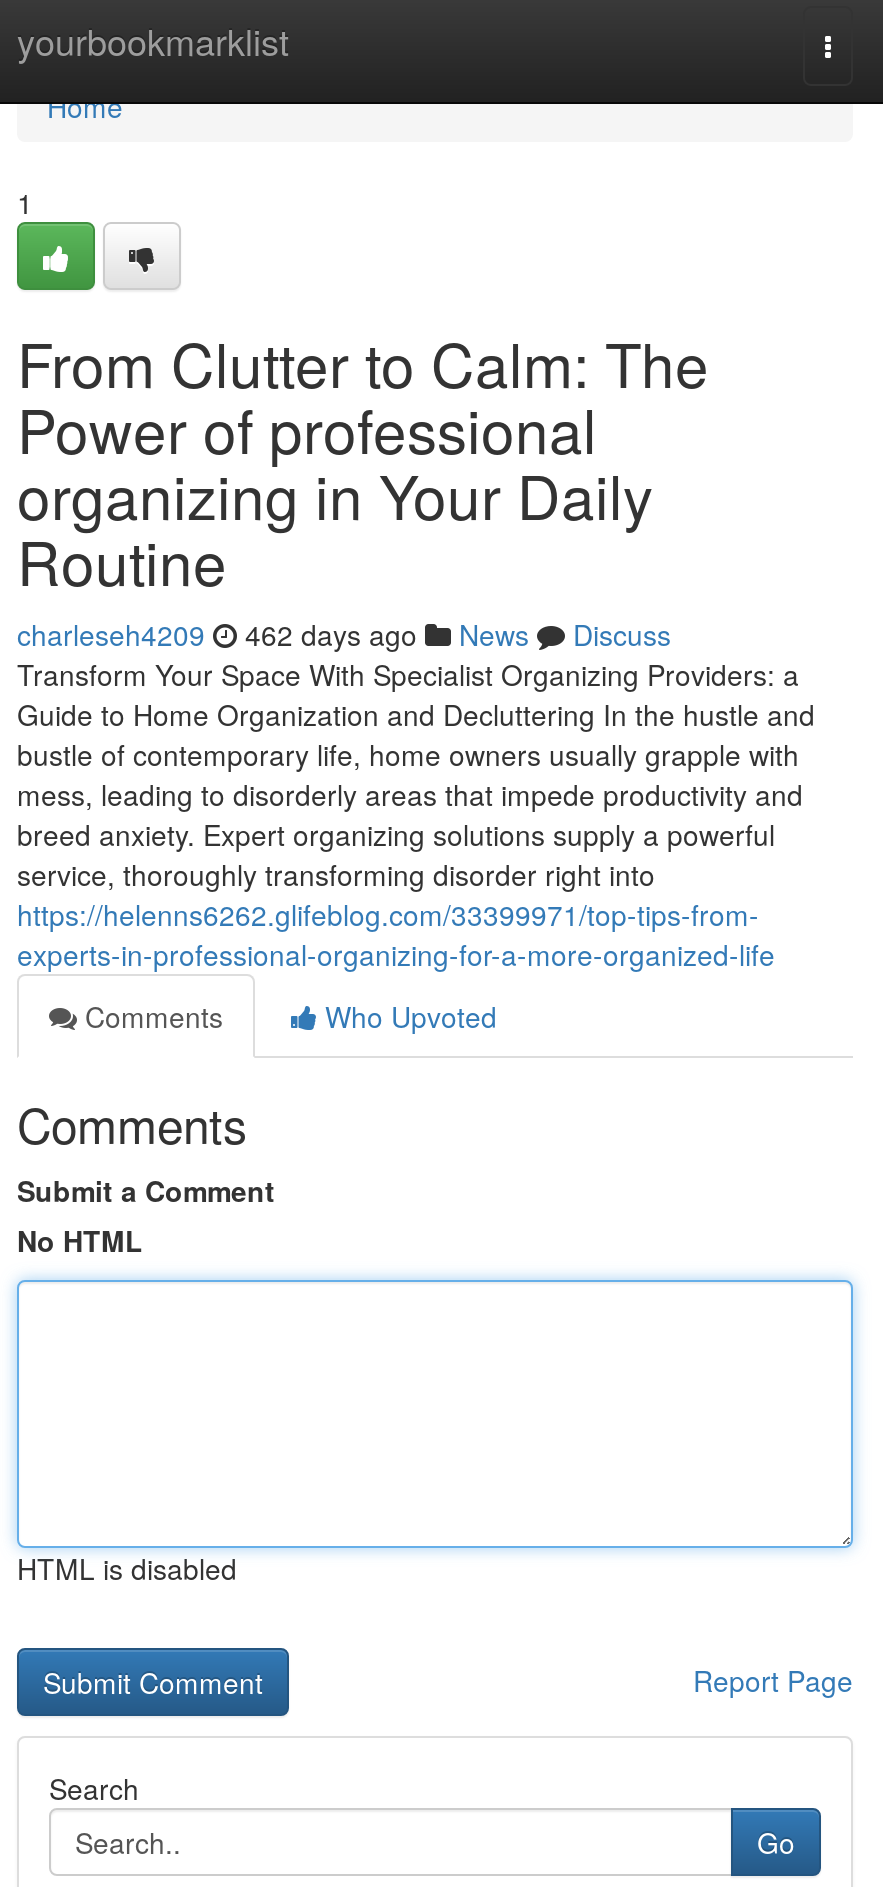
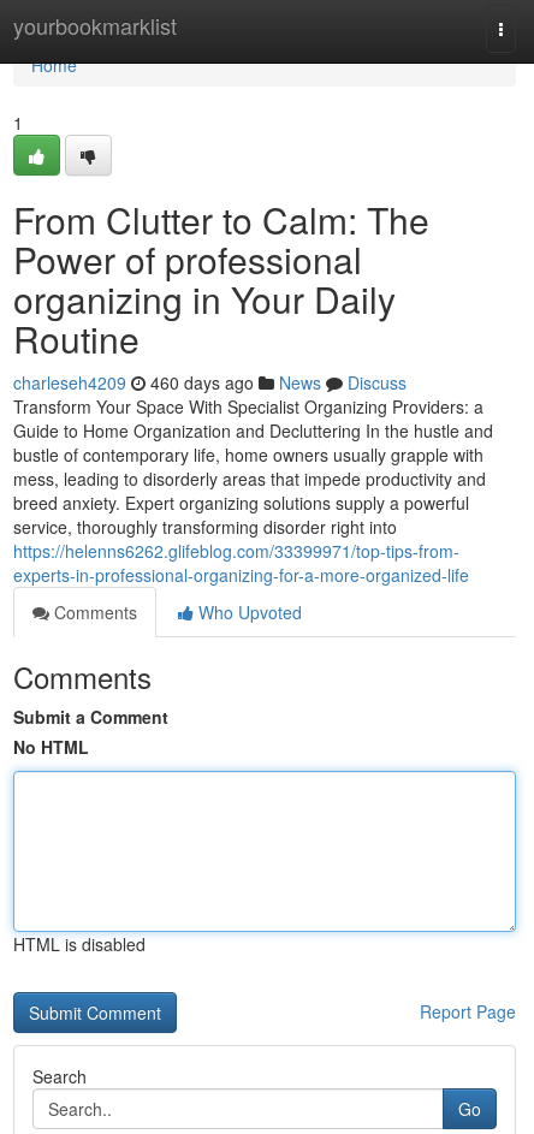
[17,614,671,654] charleseh4209 462 days ago News Discuss -> [13,370,407,394] charleseh4209 460 days ago News Discuss

